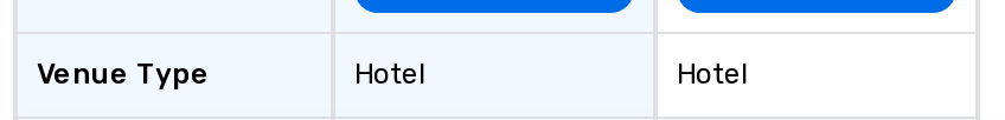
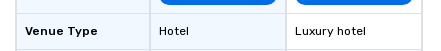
[677,56,748,89] Hotel -> [295,24,366,38] Luxury hotel

